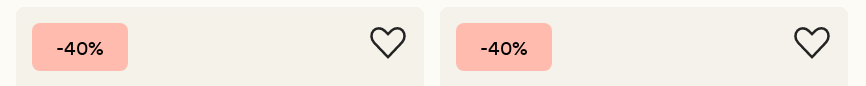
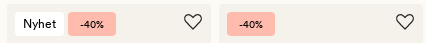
none -> [23,17,56,31] Nyhet

